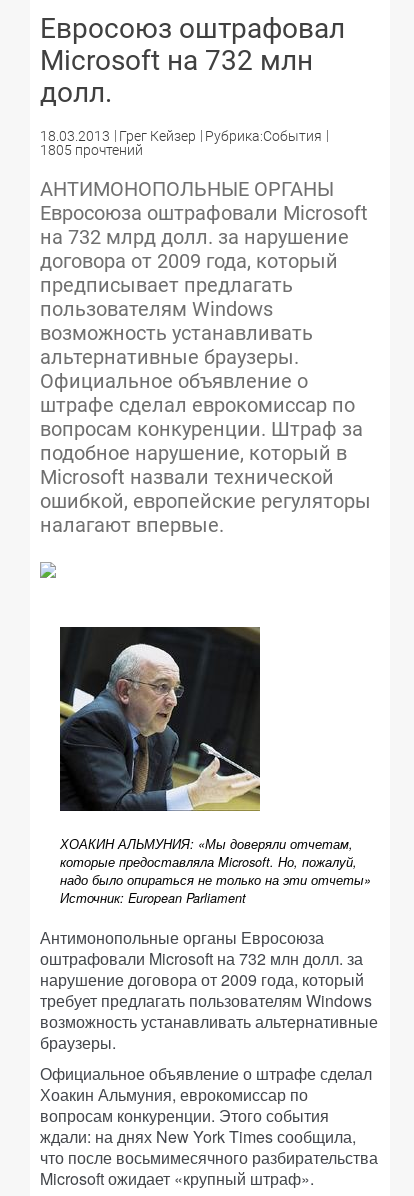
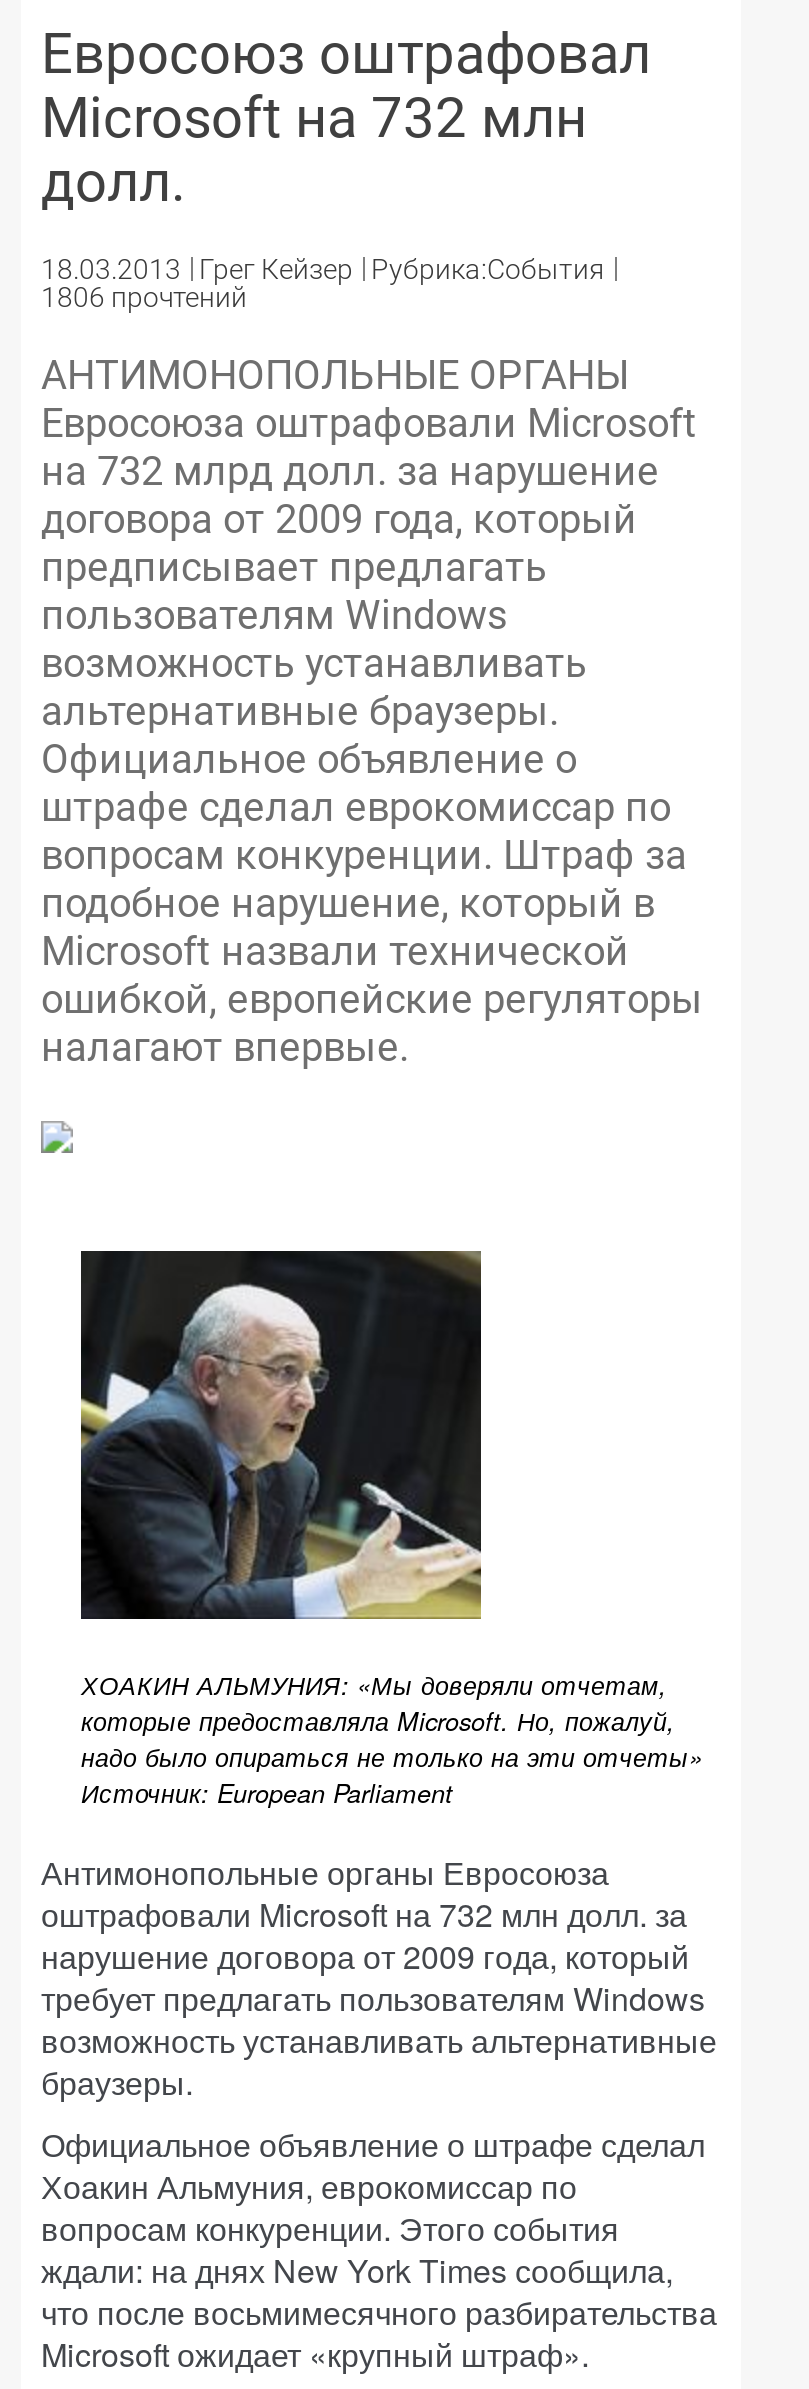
[40,142,143,158] 1805 прочтений -> [41,281,247,313] 1806 прочтений

